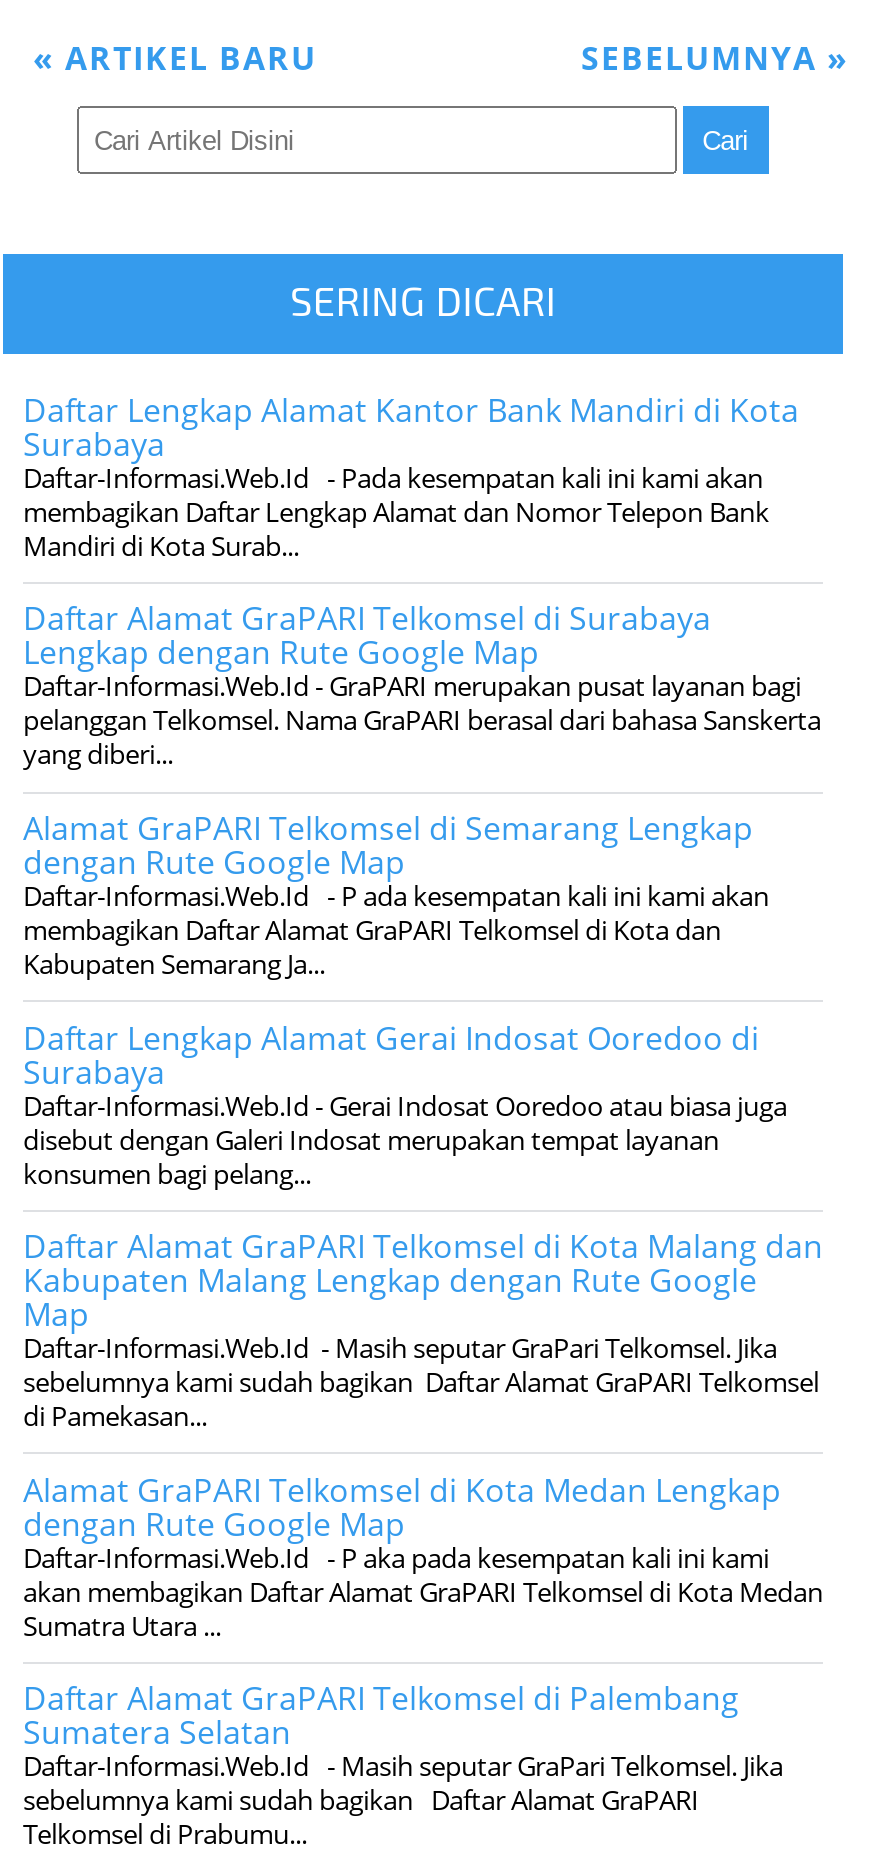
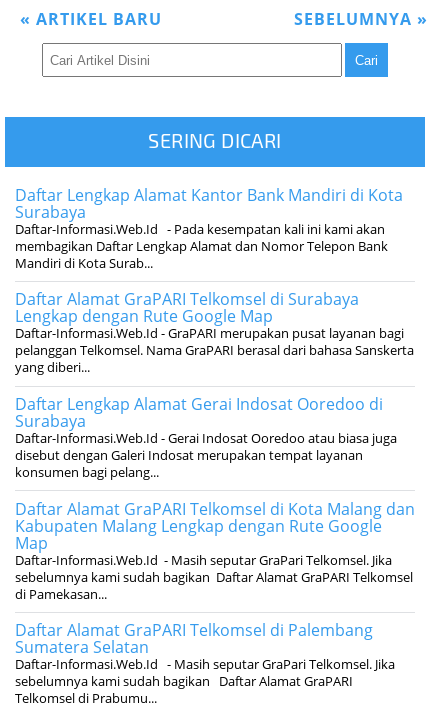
[23,806,769,982] Alamat GraPARI Telkomsel di Semarang Lengkap | dengan Rute Google Map | Daftar-Informasi.Web.Id - P ada kesempatan kali ini kami akan | membagikan Daftar Alamat GraPARI Telkomsel di Kota dan | Kabupaten Semarang Ja... -> none
[23,1467,823,1643] Alamat GraPARI Telkomsel di Kota Medan Lengkap | dengan Rute Google Map | Daftar-Informasi.Web.Id - P aka pada kesempatan kali ini kami | akan membagikan Daftar Alamat GraPARI Telkomsel di Kota Medan | Sumatra Utara ... -> none

